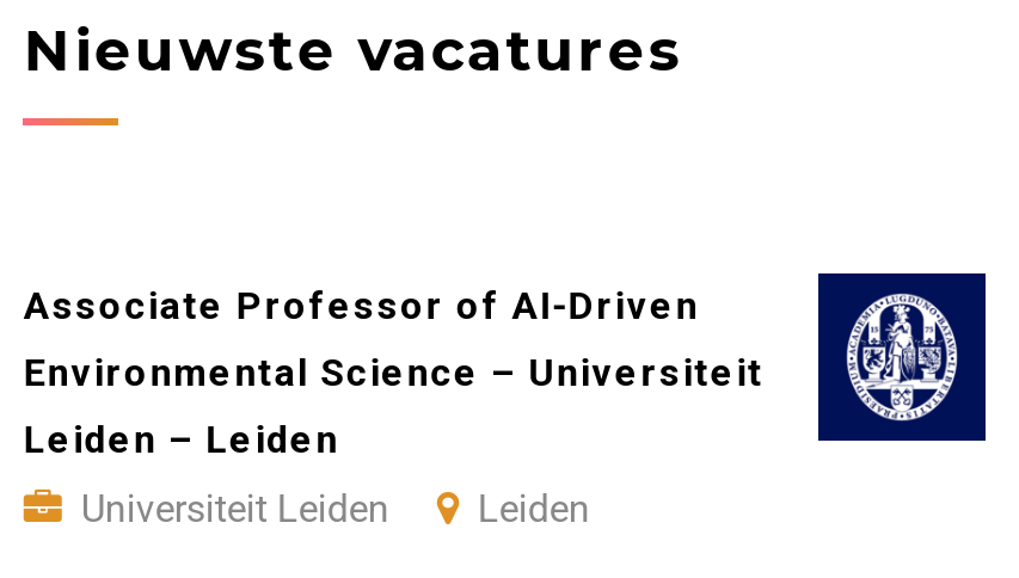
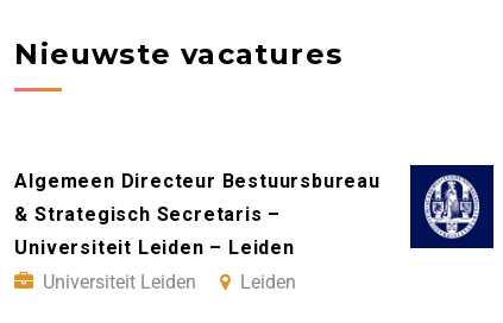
[24,282,699,327] Associate Professor of AI-Driven -> [15,169,380,192] Algemeen Directeur Bestuursbureau
[24,349,764,394] Environmental Science – Universiteit -> [15,202,281,225] & Strategisch Secretaris –
[24,416,339,461] Leiden – Leiden -> [15,236,295,258] Universiteit Leiden – Leiden

